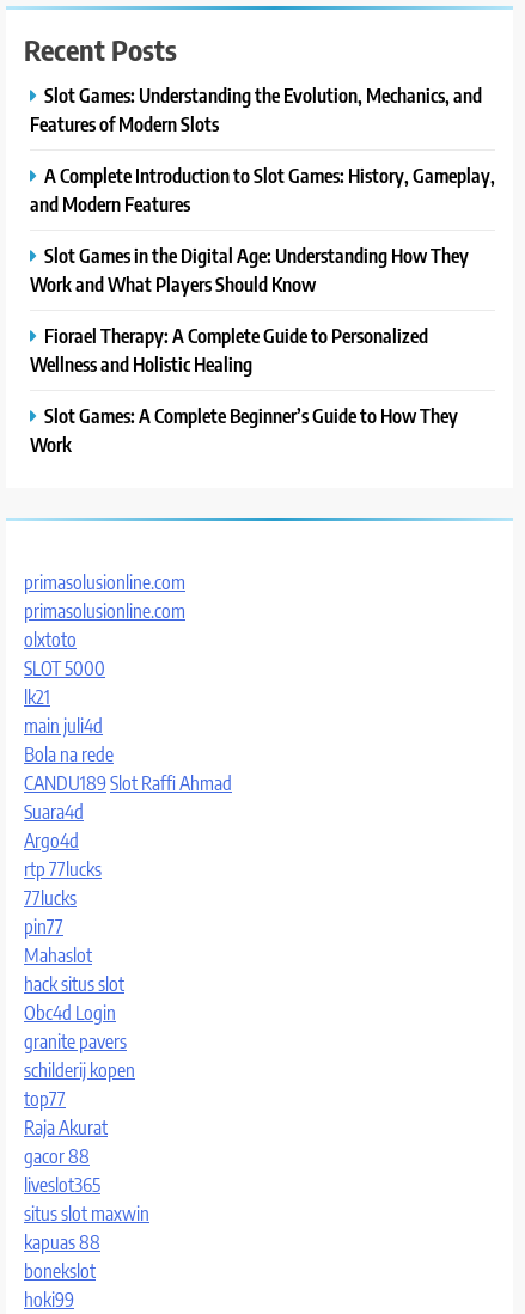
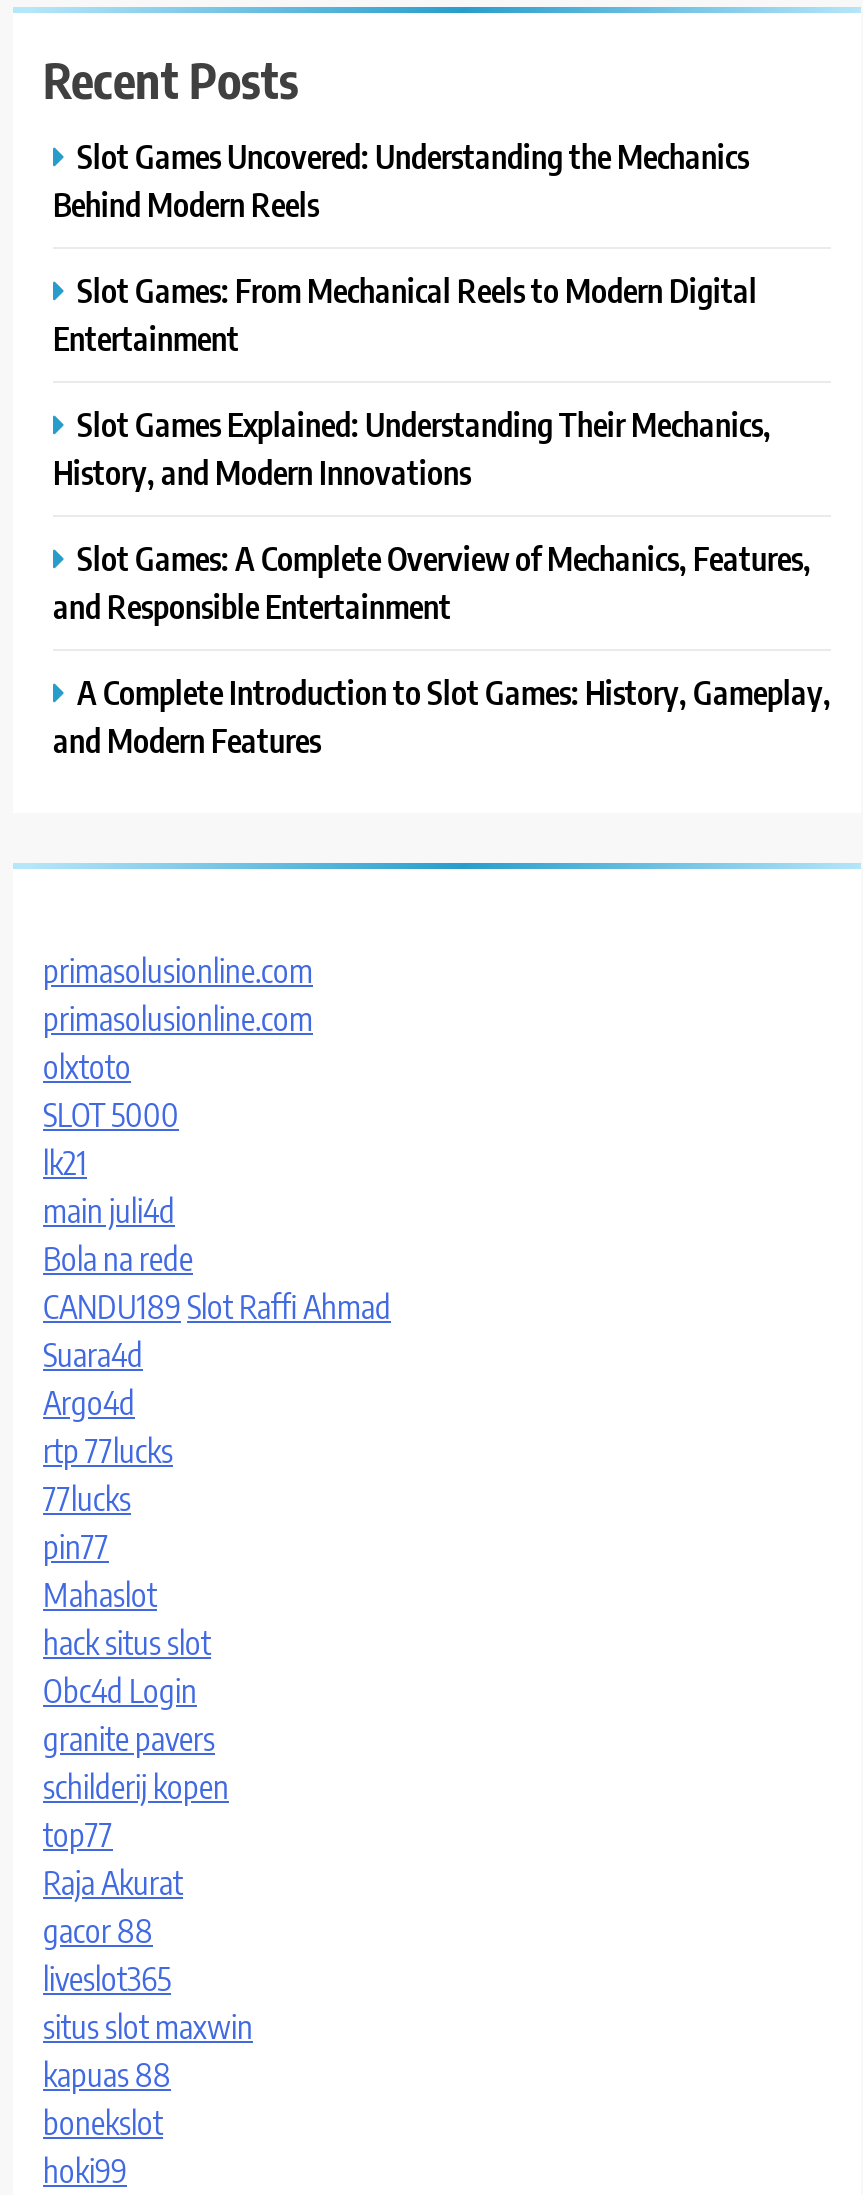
[30,82,482,136] Slot Games: Understanding the Evolution, Mechanics, and | Features of Modern Slots -> [53,135,811,627] Slot Games Uncovered: Understanding the Mechanics | Behind Modern Reels | Slot Games: From Mechanical Reels to Modern Digital | Entertainment | Slot Games Explained: Understanding Their Mechanics, | History, and Modern Innovations | Slot Games: A Complete Overview of Mechanics, Features, | and Responsible Entertainment
moved [30,162,495,216] -> [53,671,831,761]: A Complete Introduction to Slot Games: History, Gameplay, | and Modern Features
[30,242,469,456] Slot Games in the Digital Age: Understanding How They | Work and What Players Should Know | Fiorael Therapy: A Complete Guide to Personalized | Wellness and Holistic Healing | Slot Games: A Complete Beginner’s Guide to How They | Work -> none

